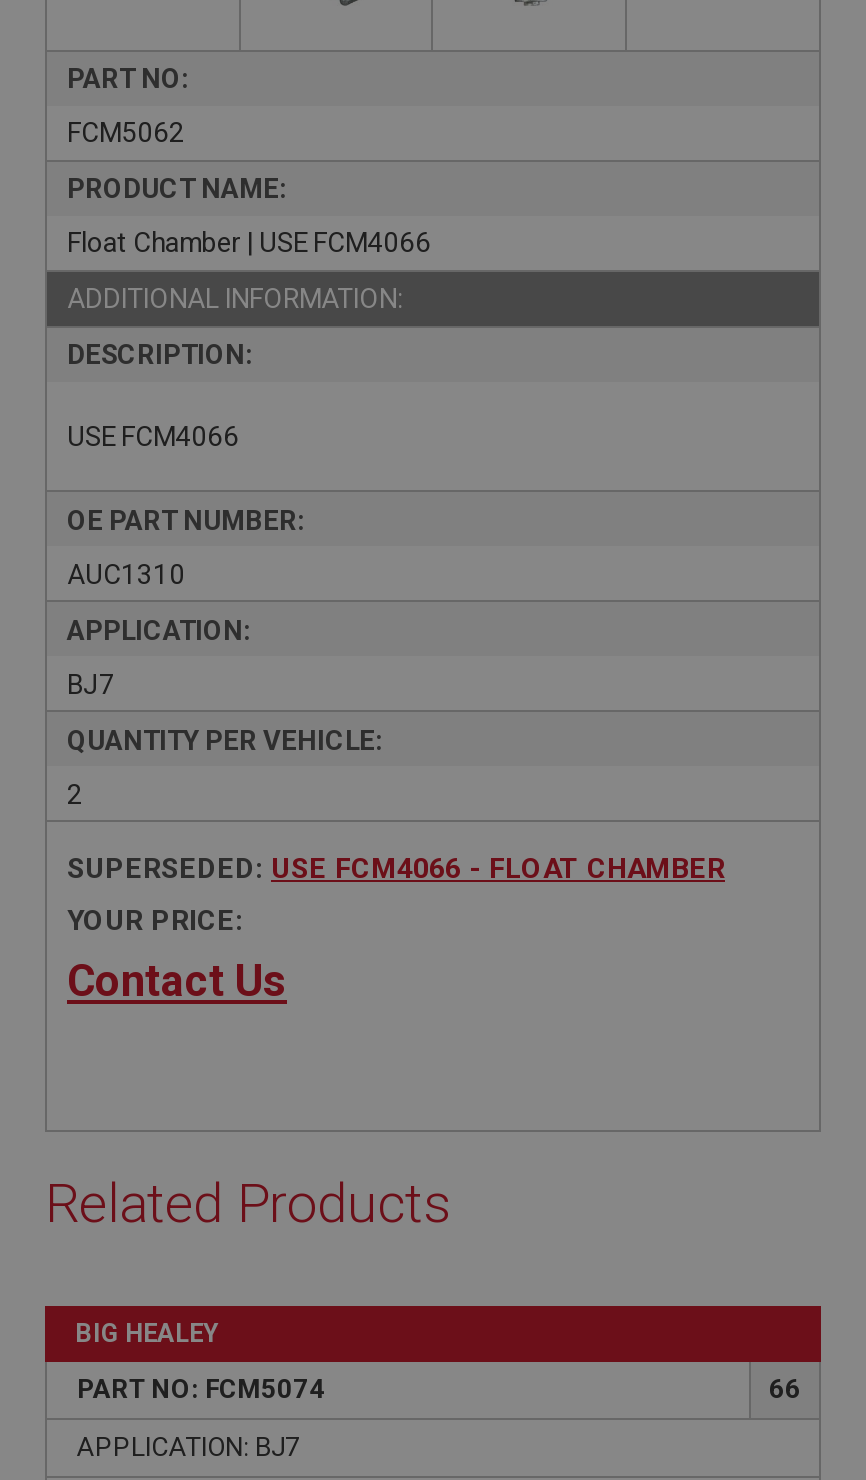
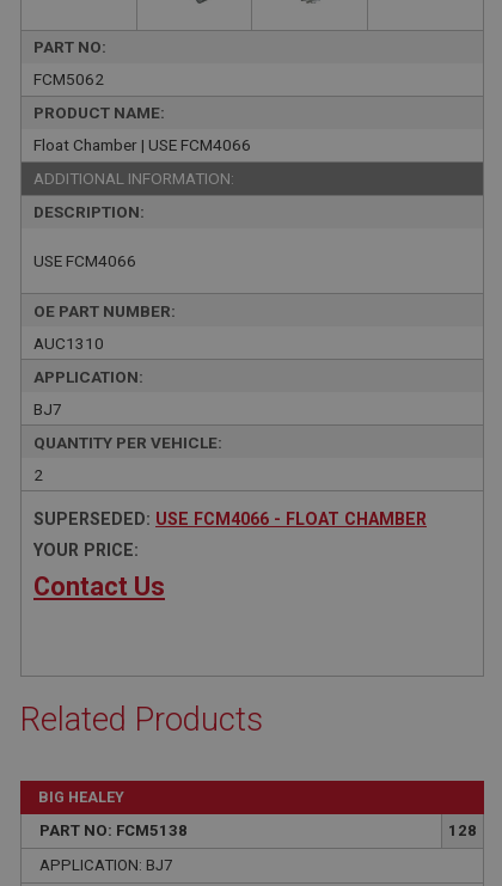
[77,1374,325,1404] PART NO: FCM5074 -> [39,821,188,839] PART NO: FCM5138
[769,1374,801,1404] 66 -> [448,821,477,839] 128

